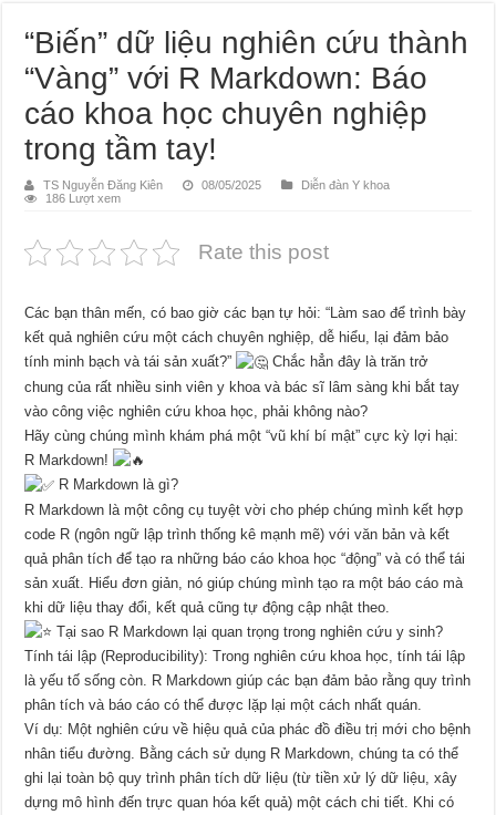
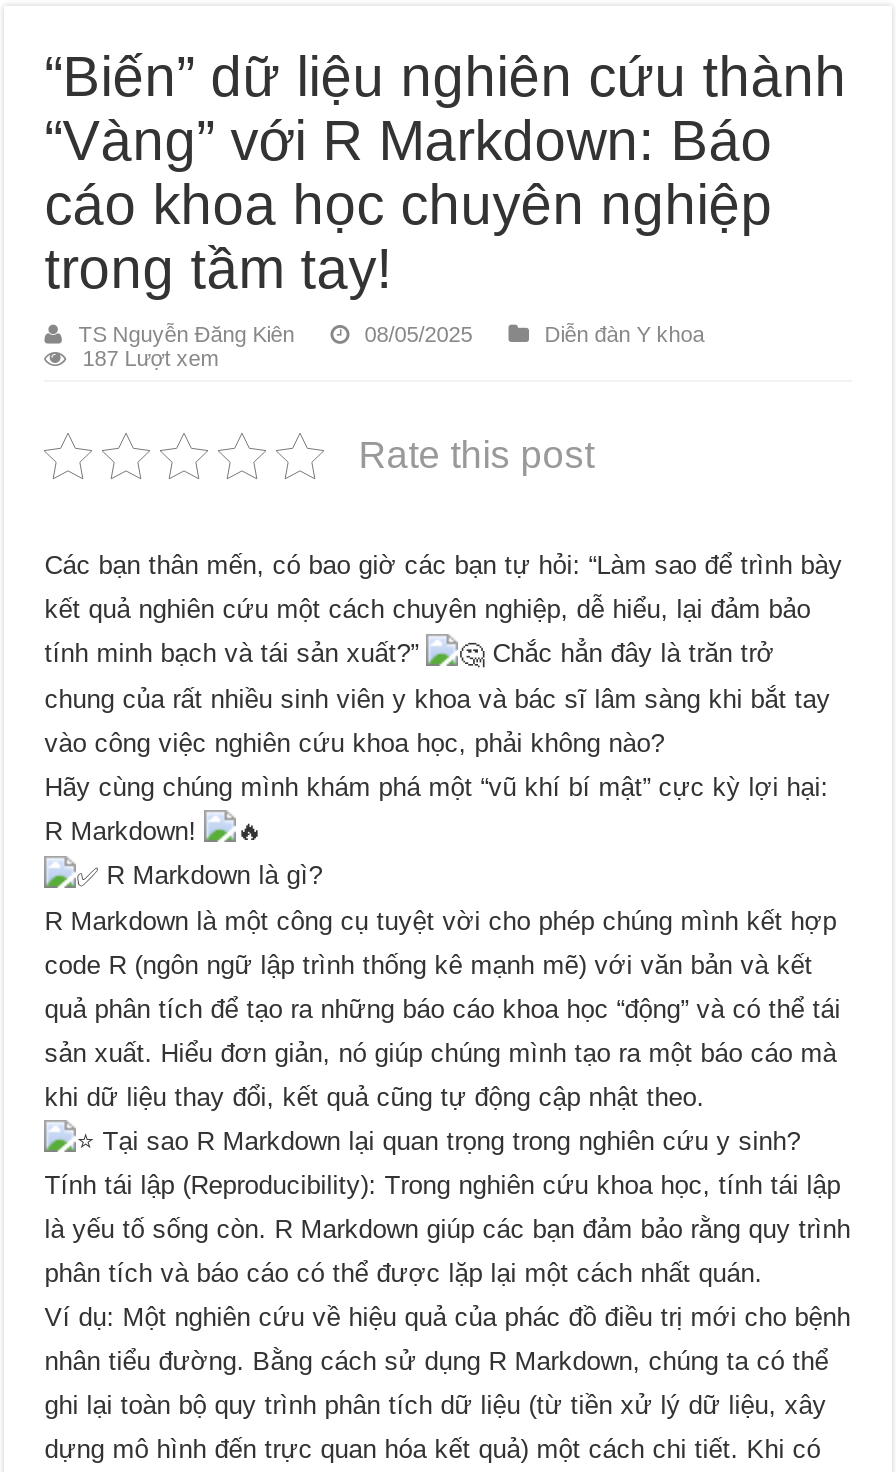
[46,192,121,205] 186 Lượt xem -> [82,346,218,370] 187 Lượt xem

